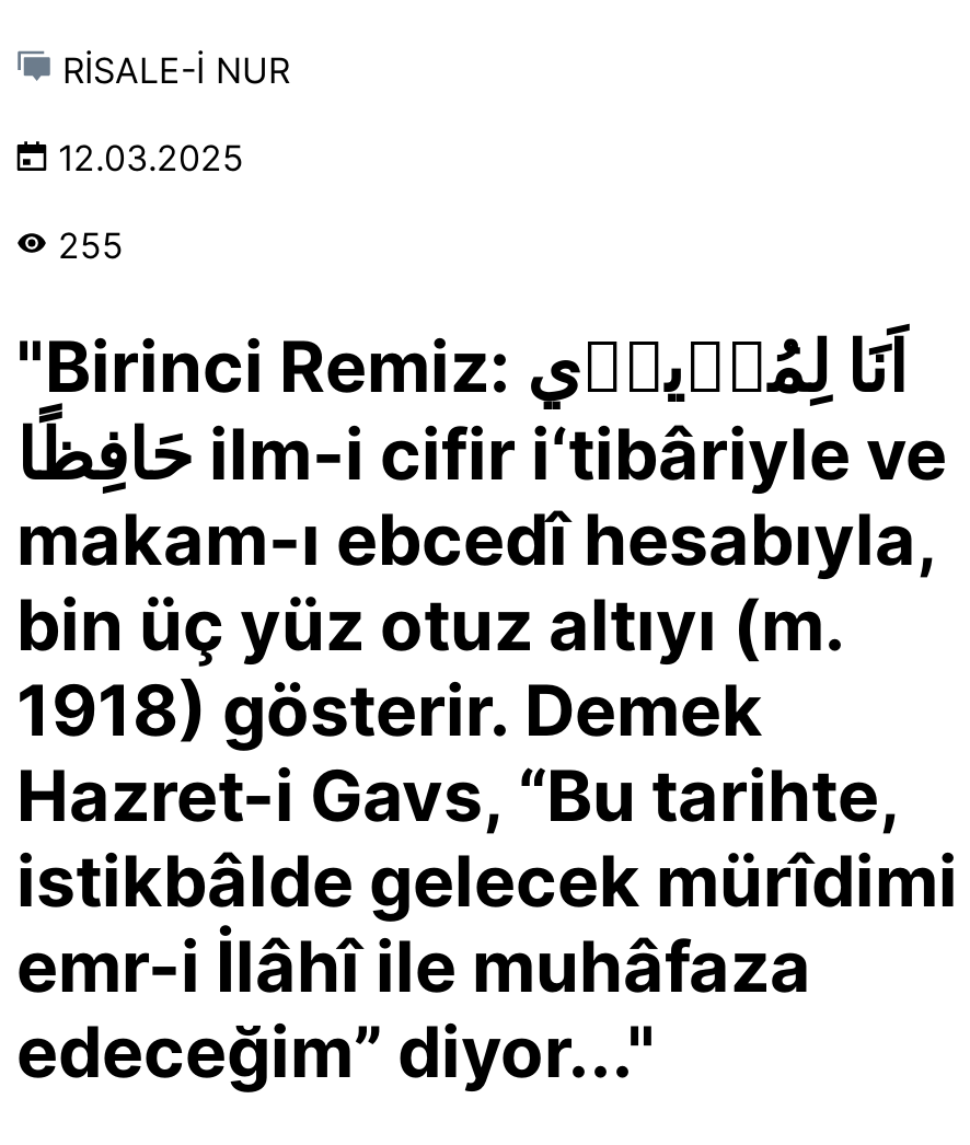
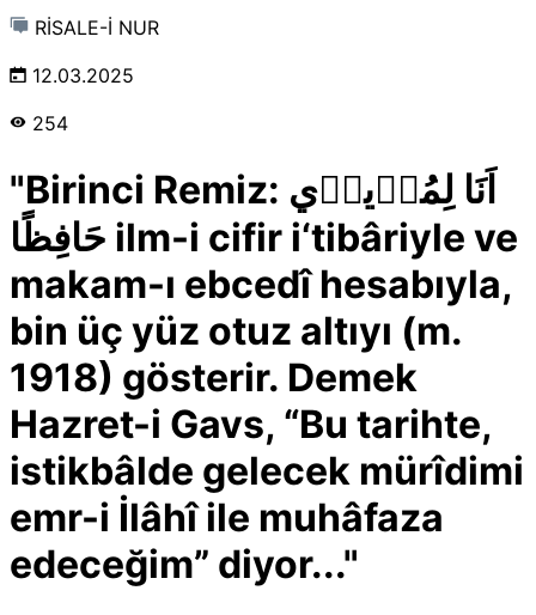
[47,223,124,267] 255 -> [26,111,68,135] 254

